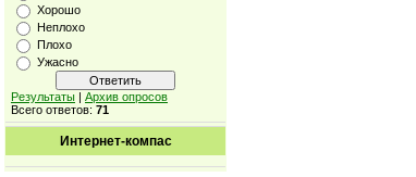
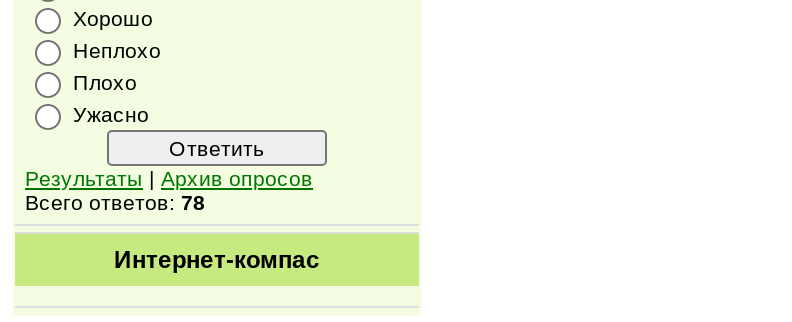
[11,103,109,116] Всего ответов:71 -> [25,190,205,214] Всего ответов:78

